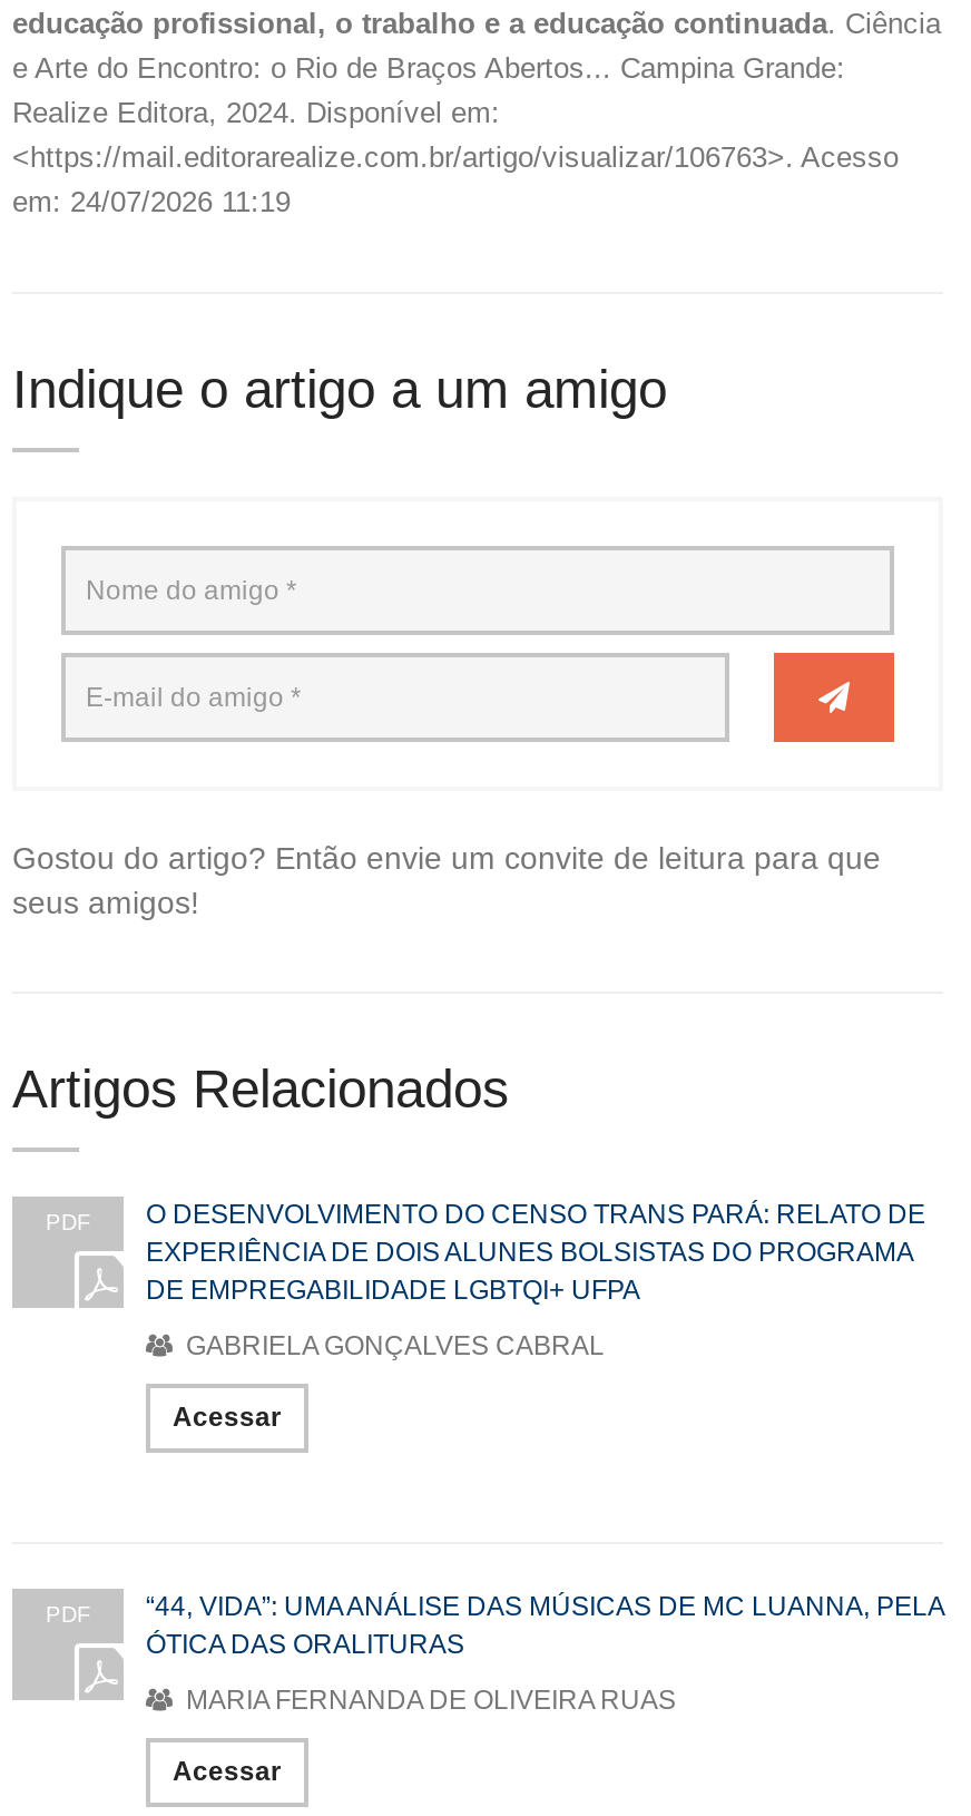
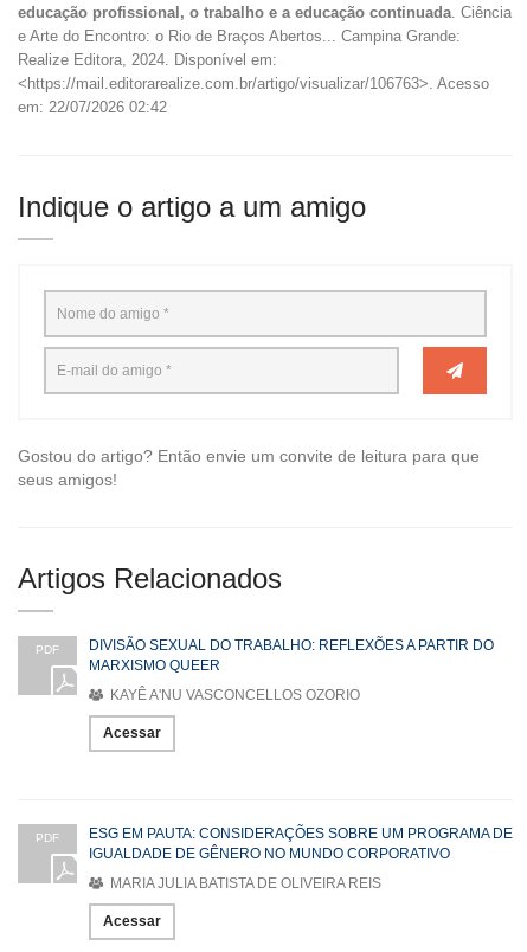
[12,184,291,218] em: 24/07/2026 11:19 -> [18,98,167,116] em: 22/07/2026 02:42
[146,1198,925,1305] O DESENVOLVIMENTO DO CENSO TRANS PARÁ: RELATO DE | EXPERIÊNCIA DE DOIS ALUNES BOLSISTAS DO PROGRAMA | DE EMPREGABILIDADE LGBTQI+ UFPA -> [89,637,494,673] DIVISÃO SEXUAL DO TRABALHO: REFLEXÕES A PARTIR DO | MARXISMO QUEER
[179,1330,605,1361] GABRIELA GONÇALVES CABRAL -> [107,686,360,703] KAYÊ A'NU VASCONCELLOS OZORIO
[146,1590,943,1659] “44, VIDA”: UMA ANÁLISE DAS MÚSICAS DE MC LUANNA, PELA | ÓTICA DAS ORALITURAS -> [89,825,513,862] ESG EM PAUTA: CONSIDERAÇÕES SOBRE UM PROGRAMA DE | IGUALDADE DE GÊNERO NO MUNDO CORPORATIVO
[179,1684,676,1715] MARIA FERNANDA DE OLIVEIRA RUAS -> [107,875,381,891] MARIA JULIA BATISTA DE OLIVEIRA REIS

